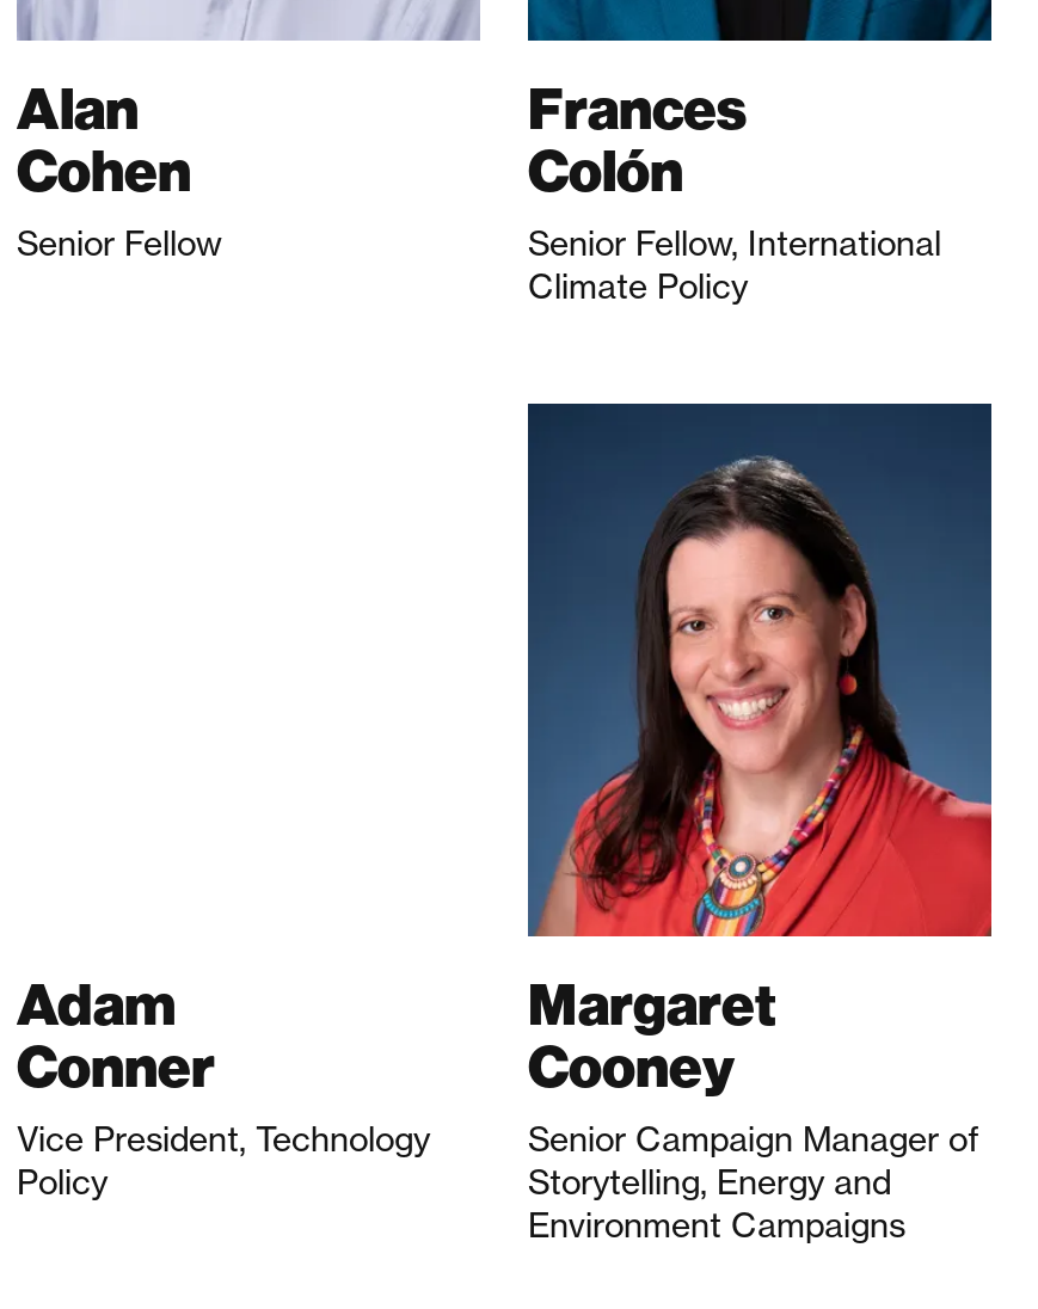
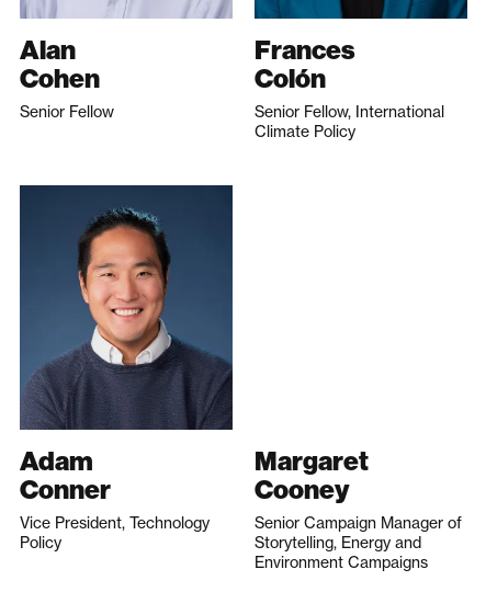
none -> [19,184,234,431] [image]
[526,401,994,939] [image] -> none

